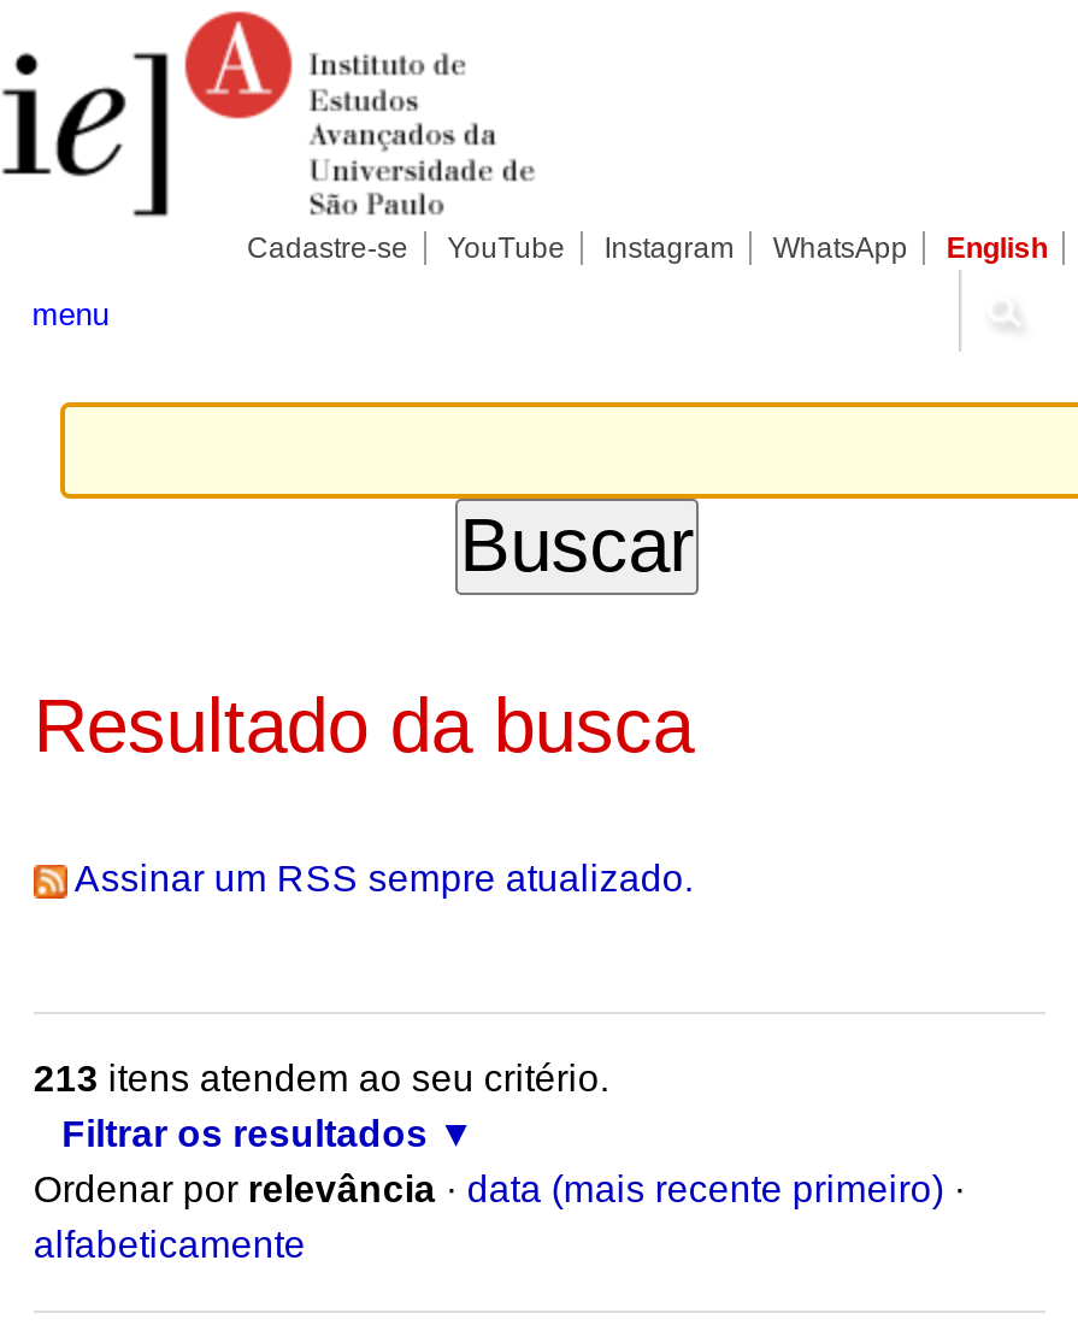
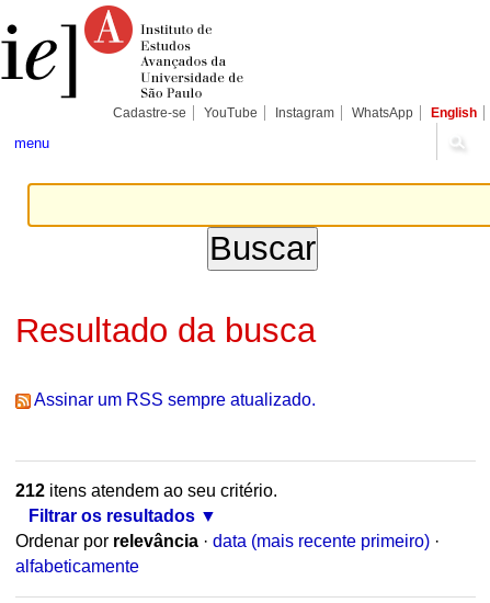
[33,1058,609,1099] 213 itens atendem ao seu critério. -> [15,482,277,500] 212 itens atendem ao seu critério.

